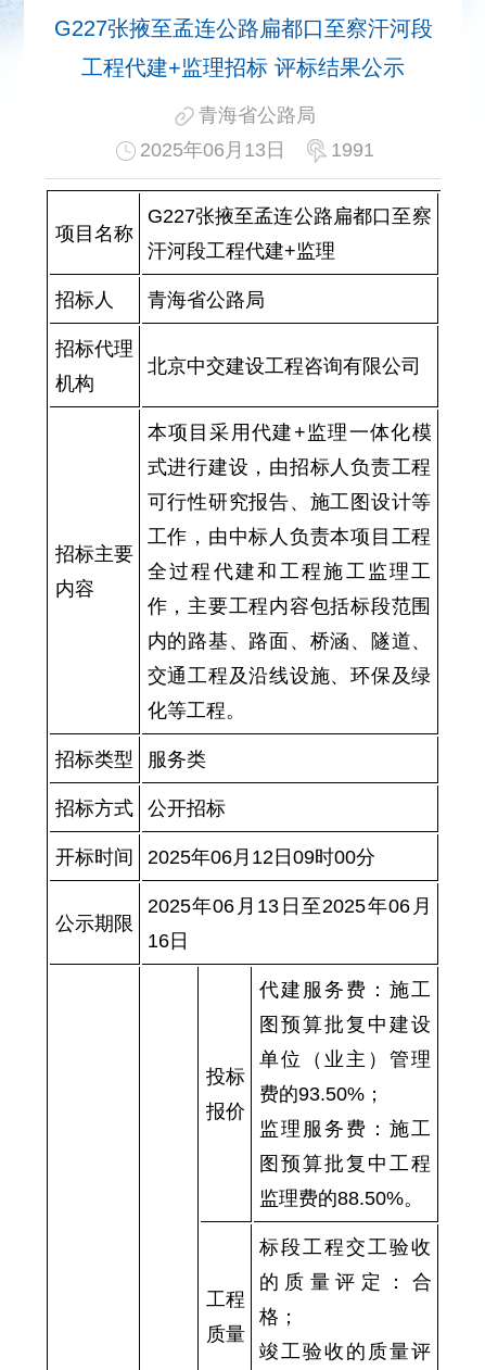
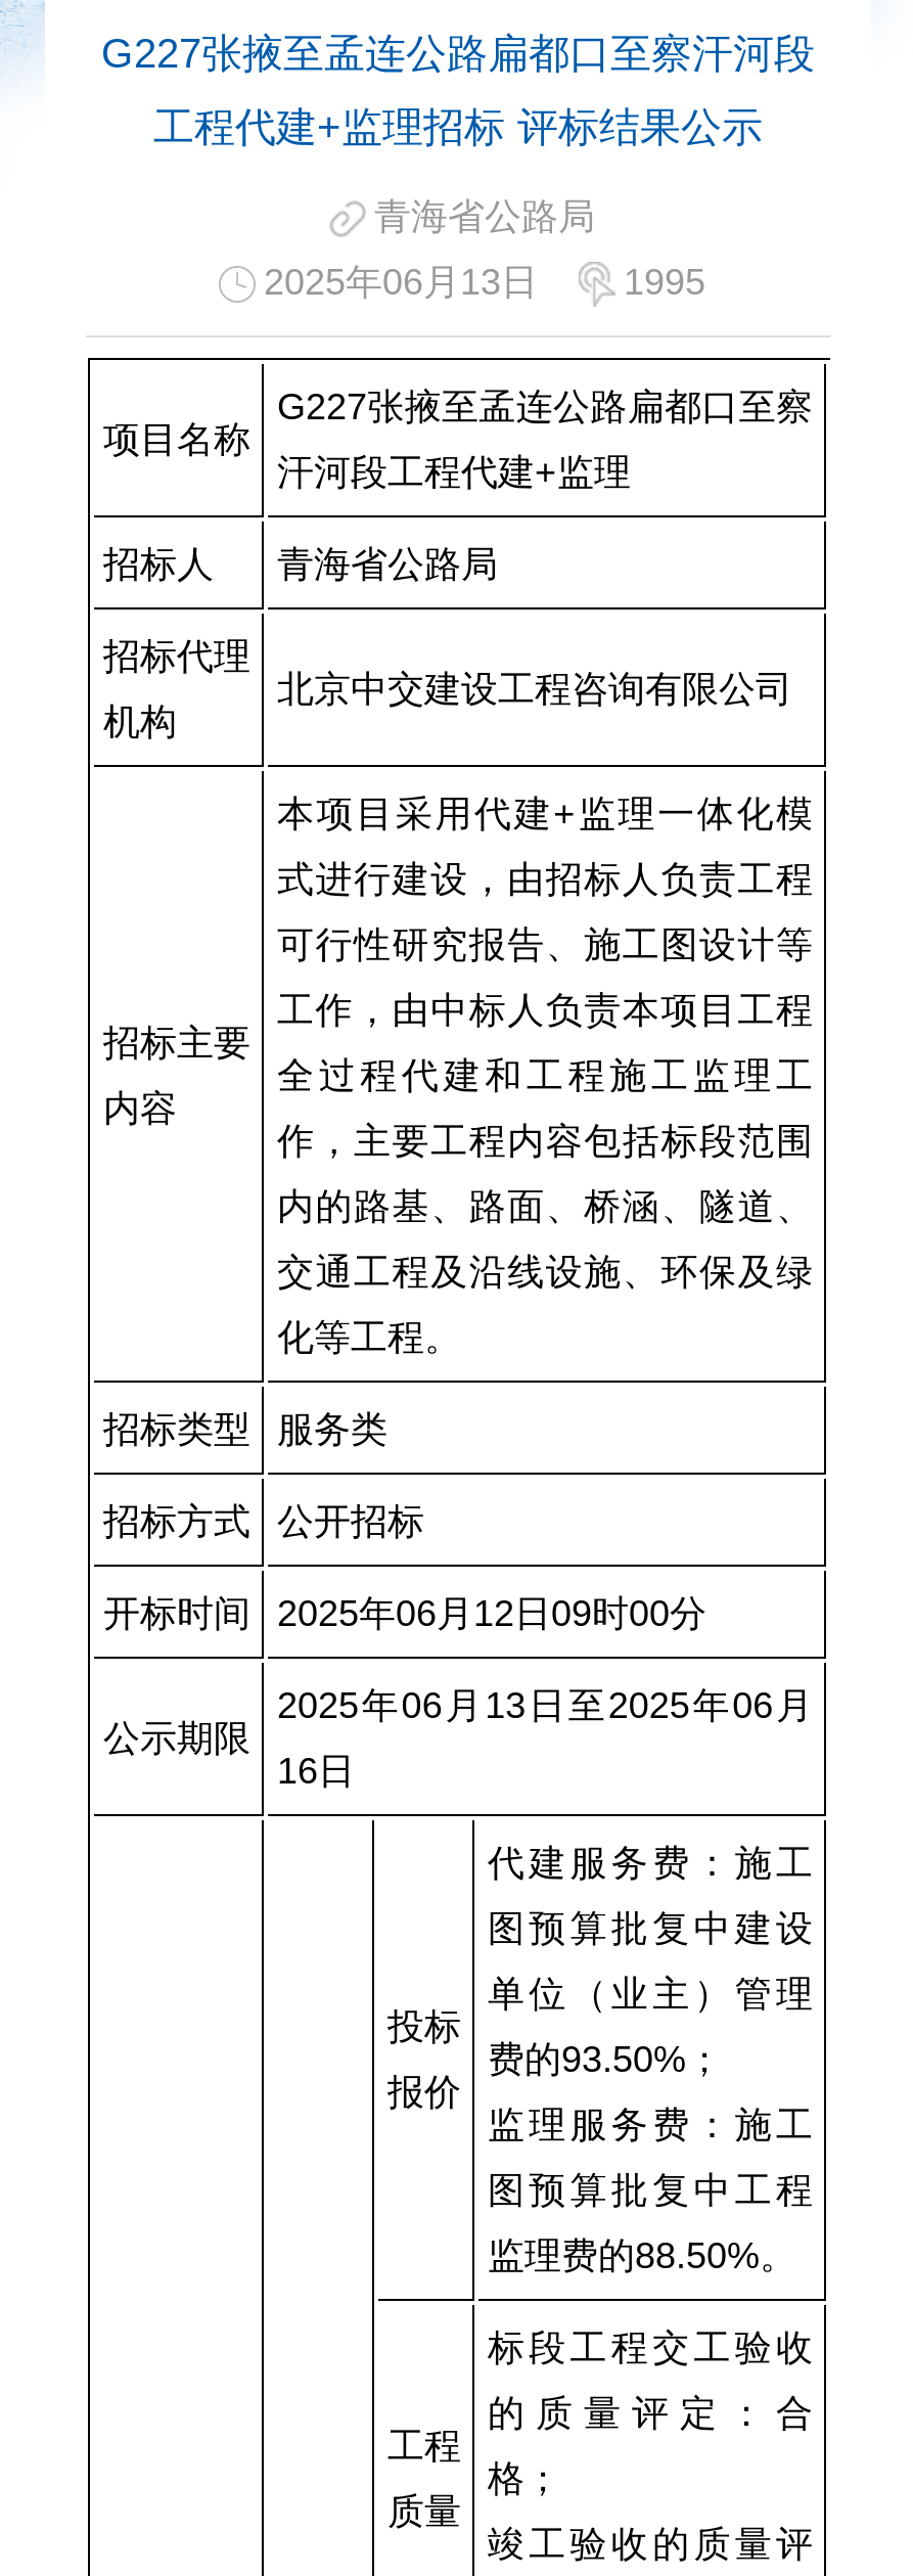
[331,139,374,161] 1991 -> [624,262,705,302] 1995

